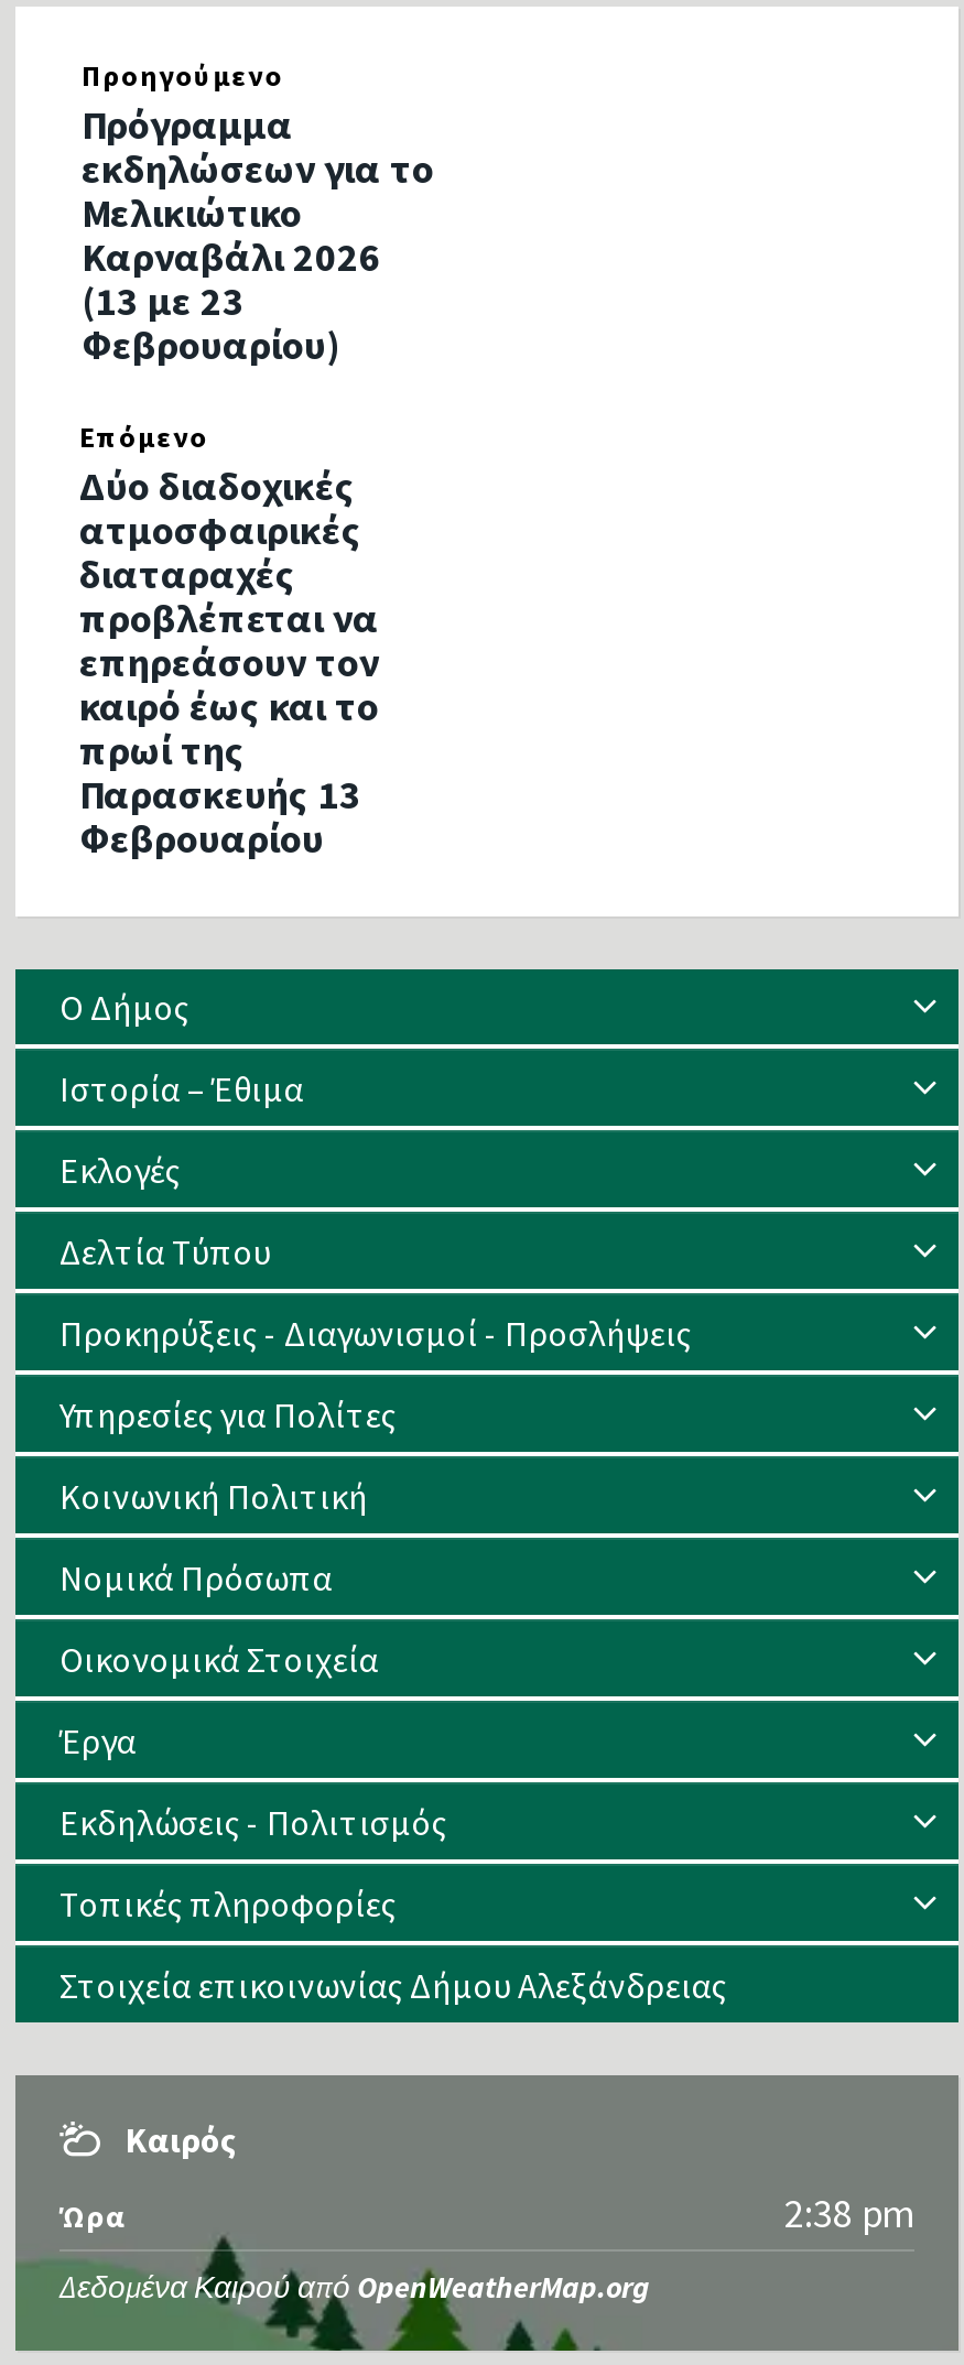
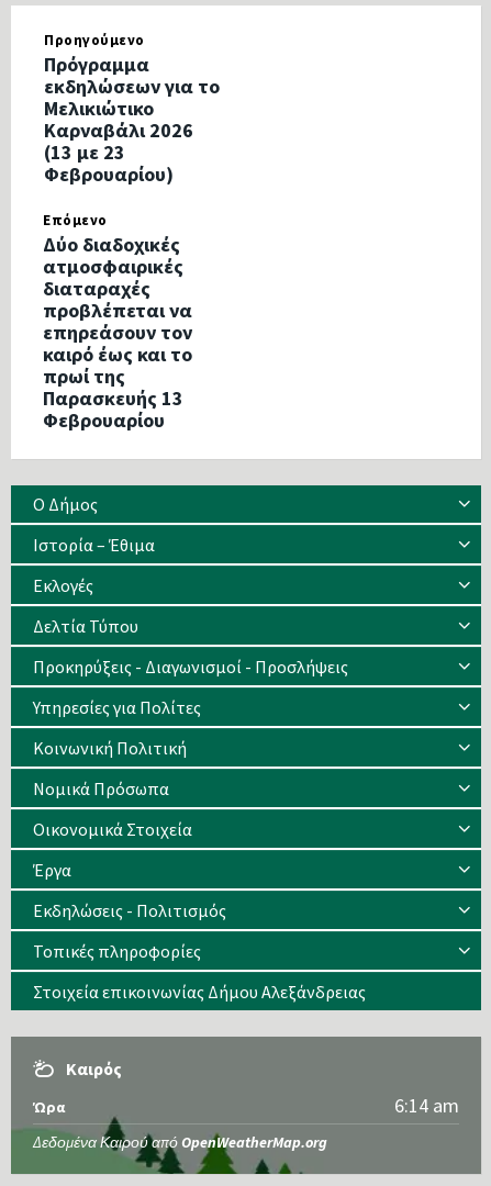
[784,2187,914,2238] 2:38 pm -> [394,1093,459,1118] 6:14 am

